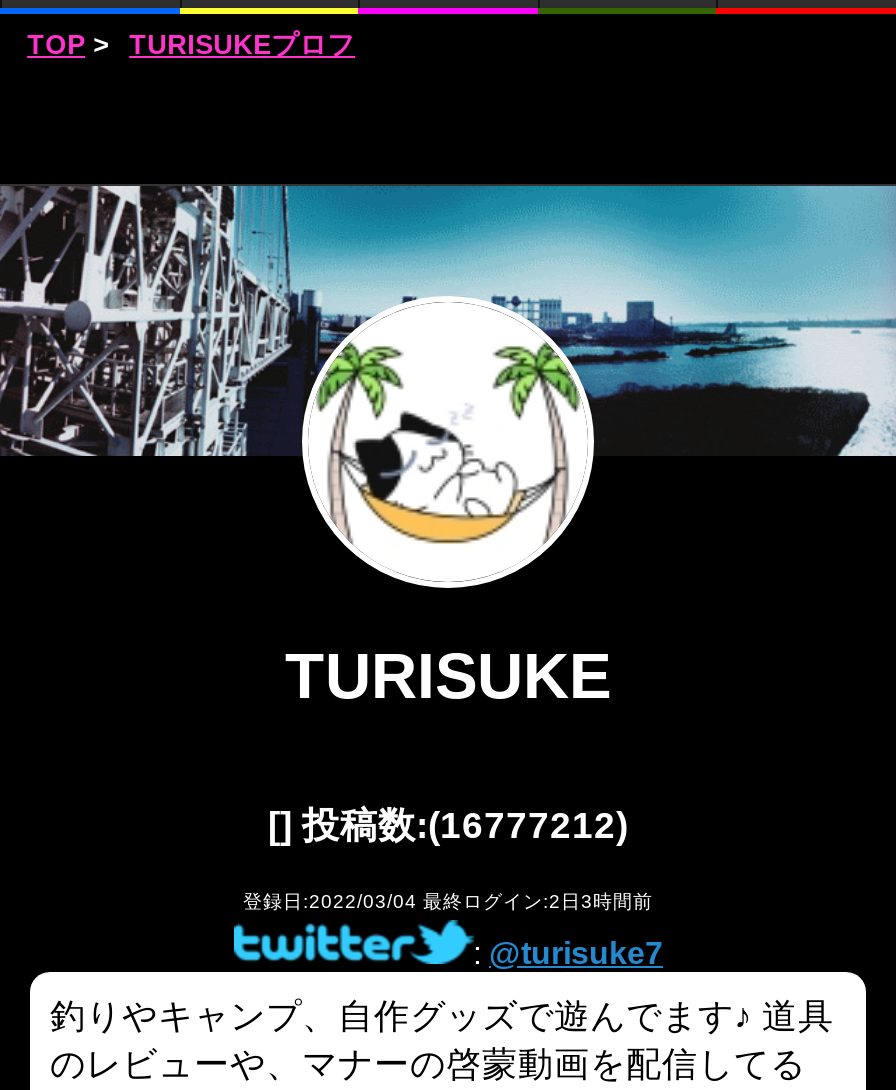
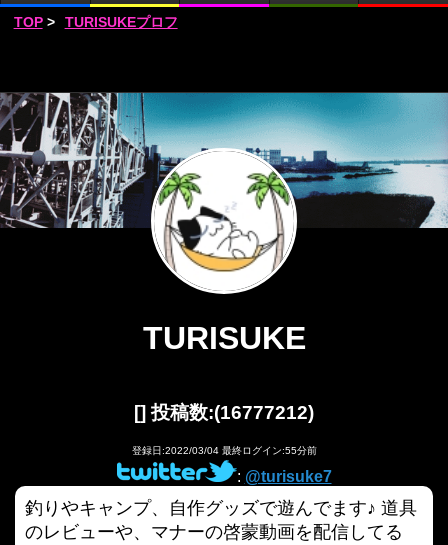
[243,890,653,912] 登録日:2022/03/04 最終ログイン:2日3時間前 -> [131,445,316,456] 登録日:2022/03/04 最終ログイン:55分前

